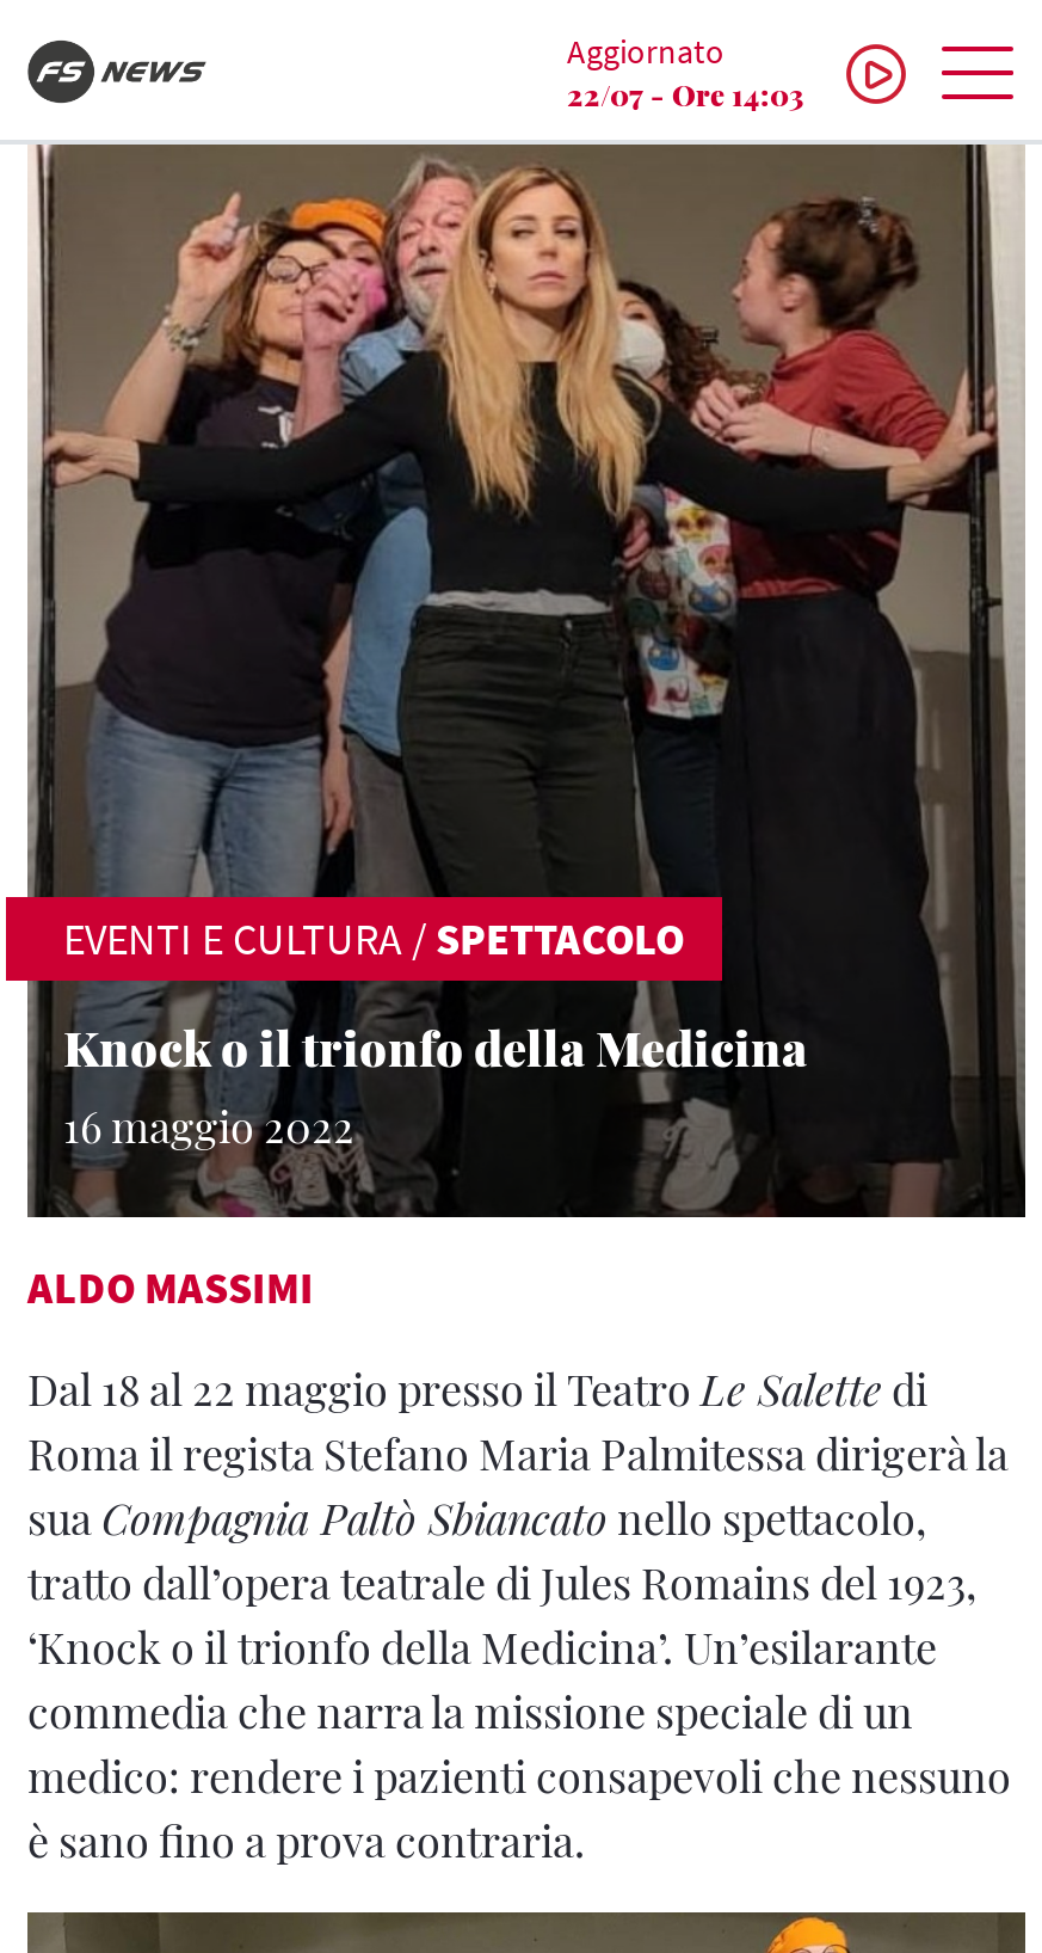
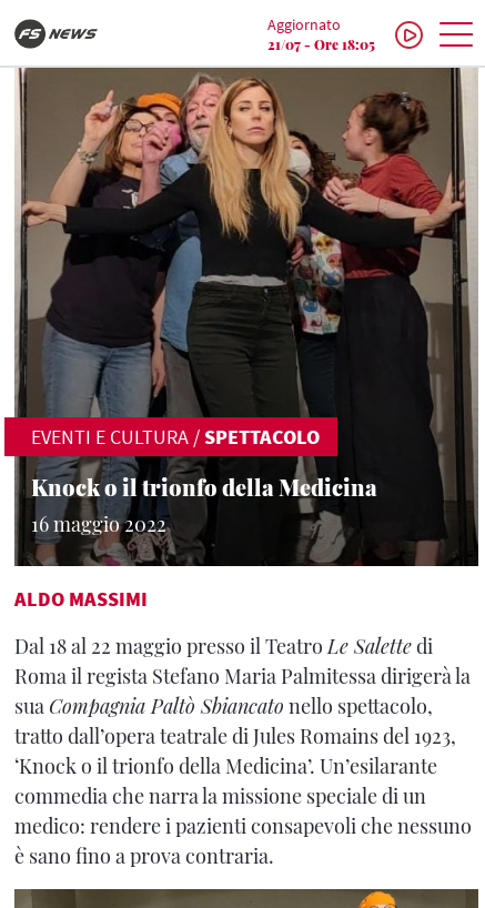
[567,74,803,112] 22/07 - Ore 14:03 -> [267,35,375,53] 21/07 - Ore 18:05

